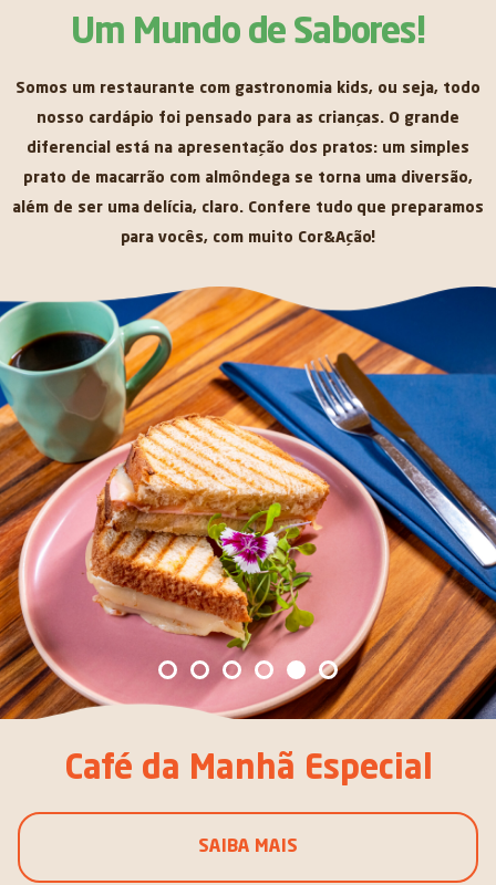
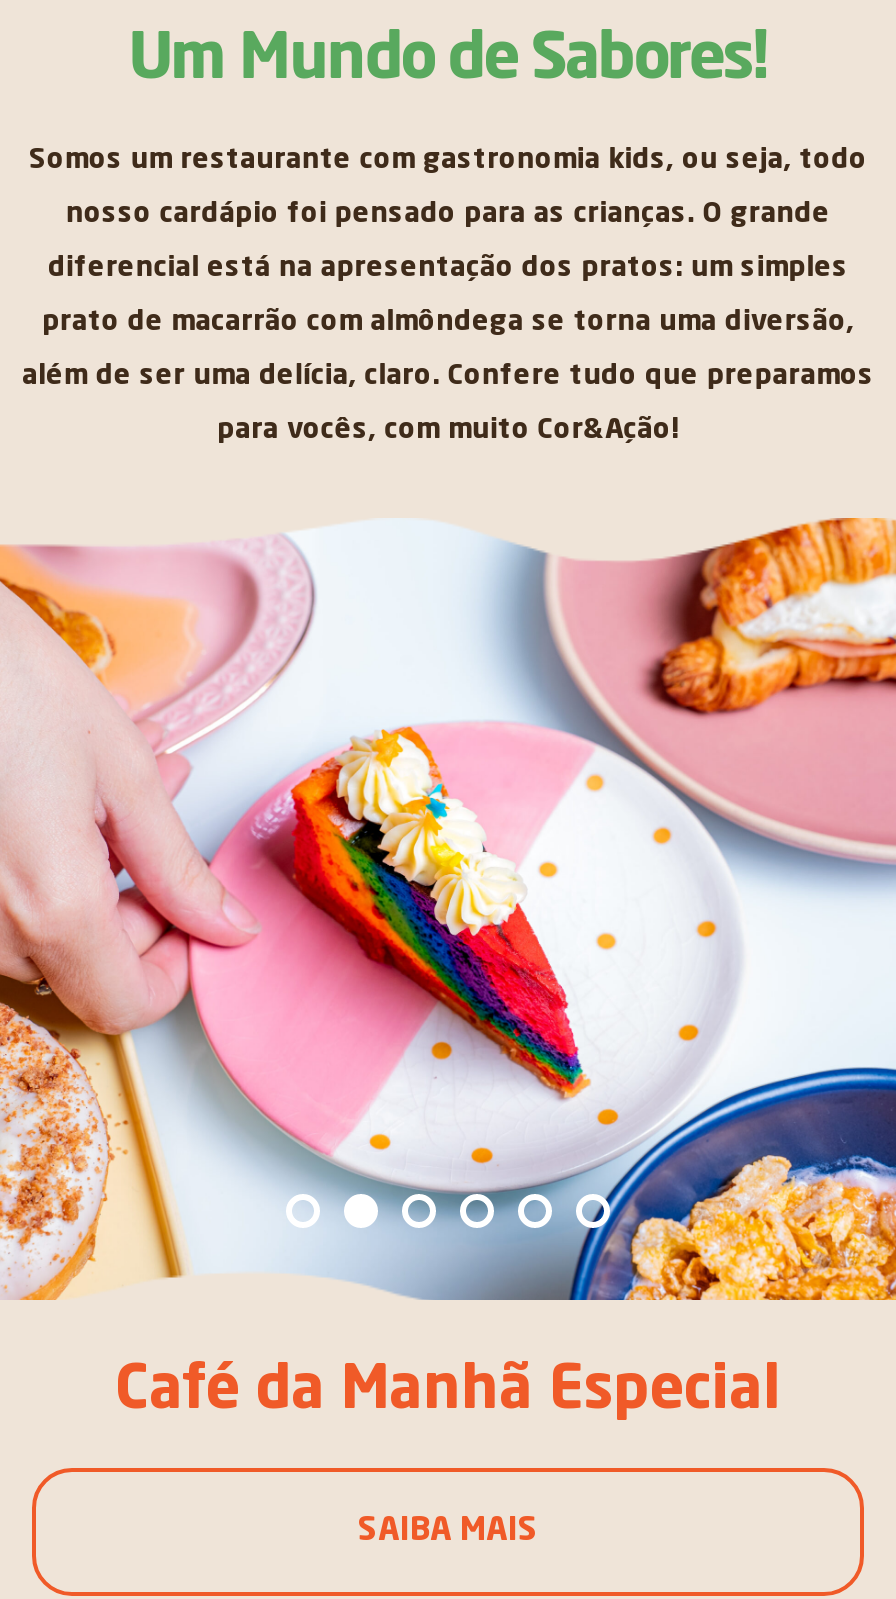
[3,285,493,720] [image] -> [6,516,890,1302] [image]

